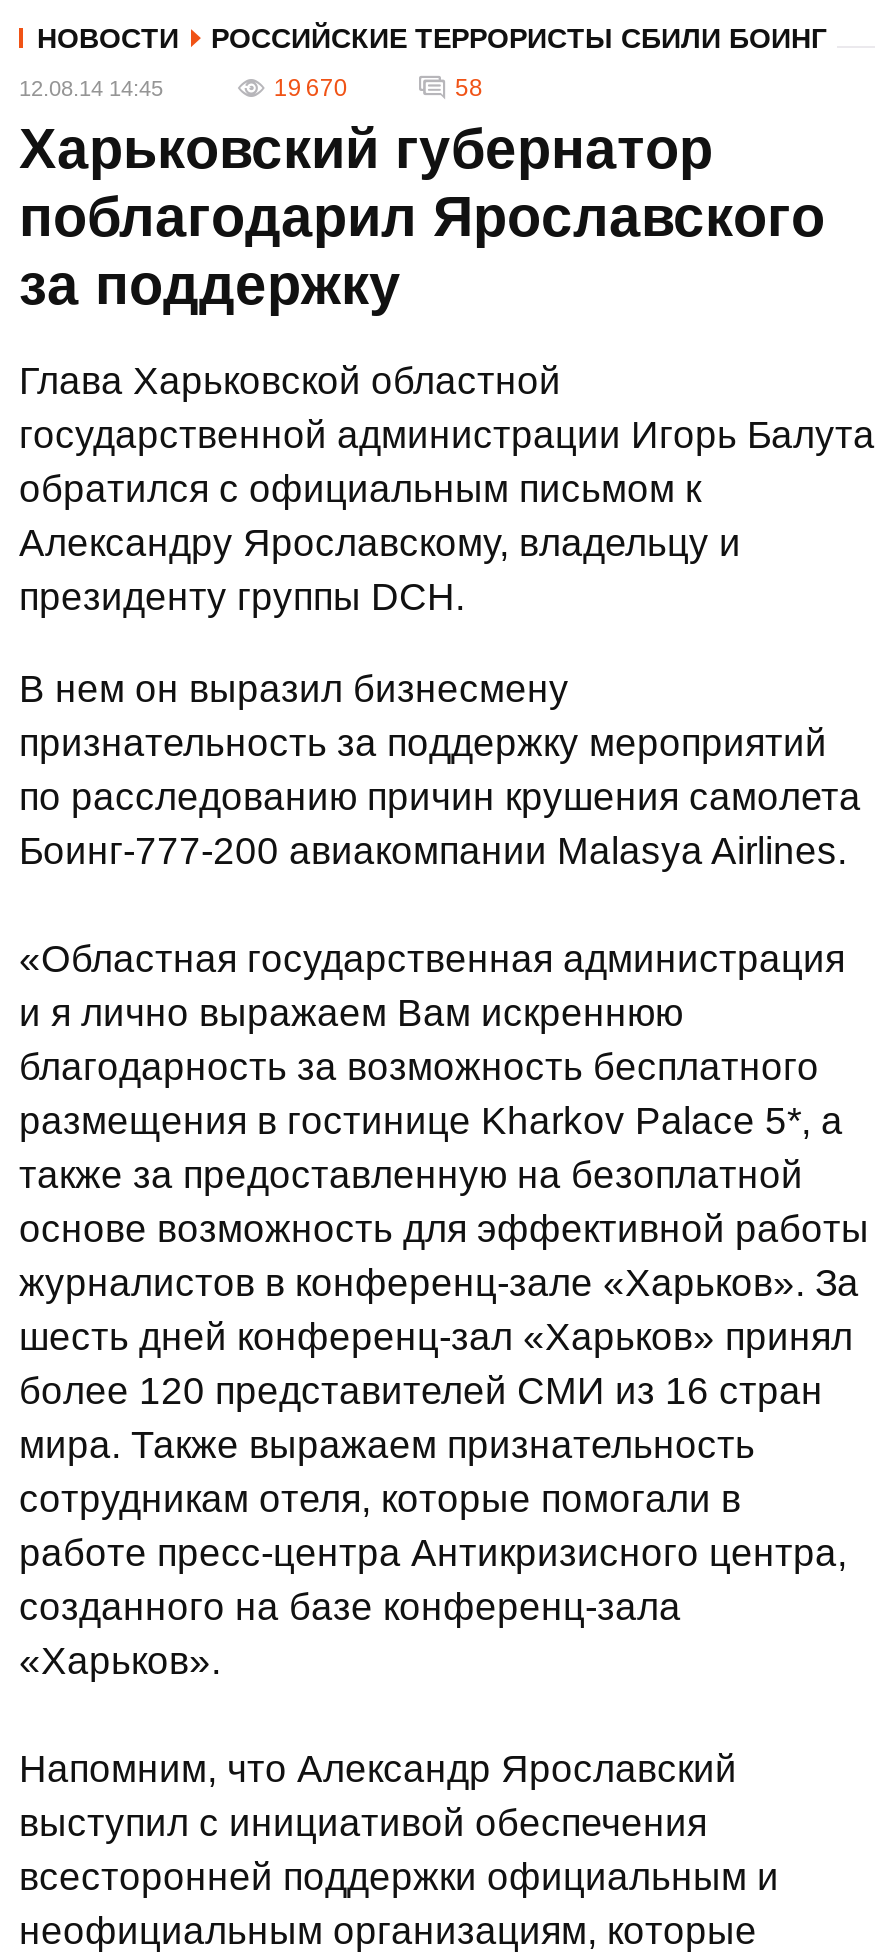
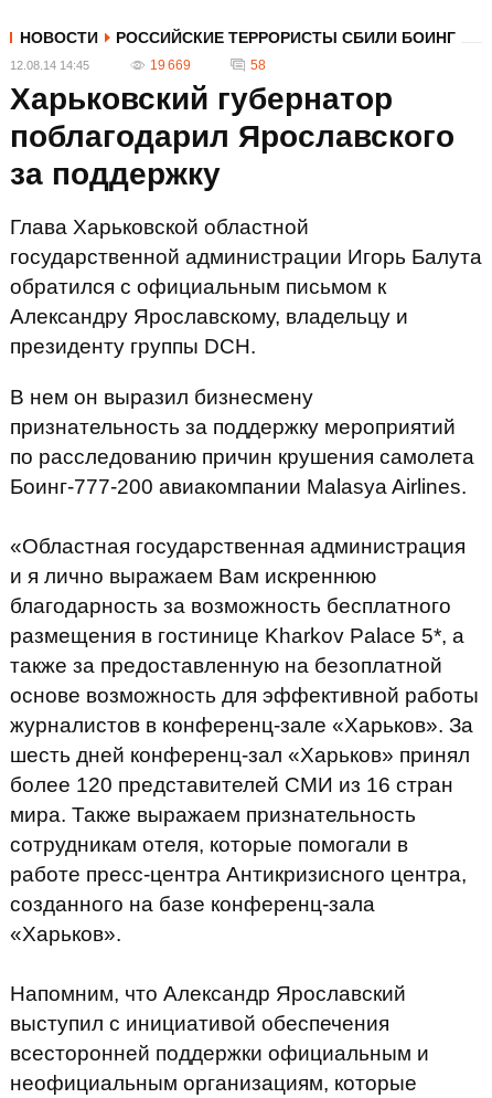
[274,74,348,102] 19 670 -> [150,57,191,73] 19 669

